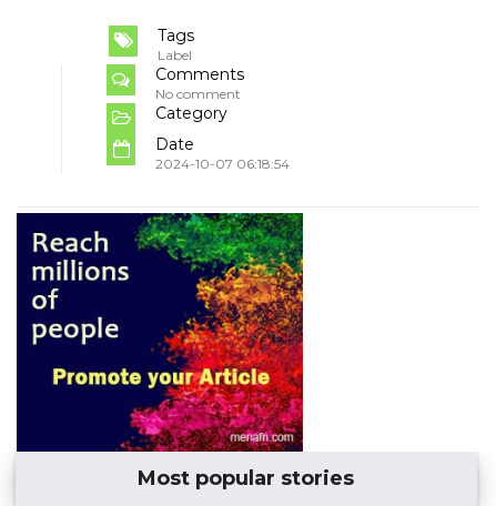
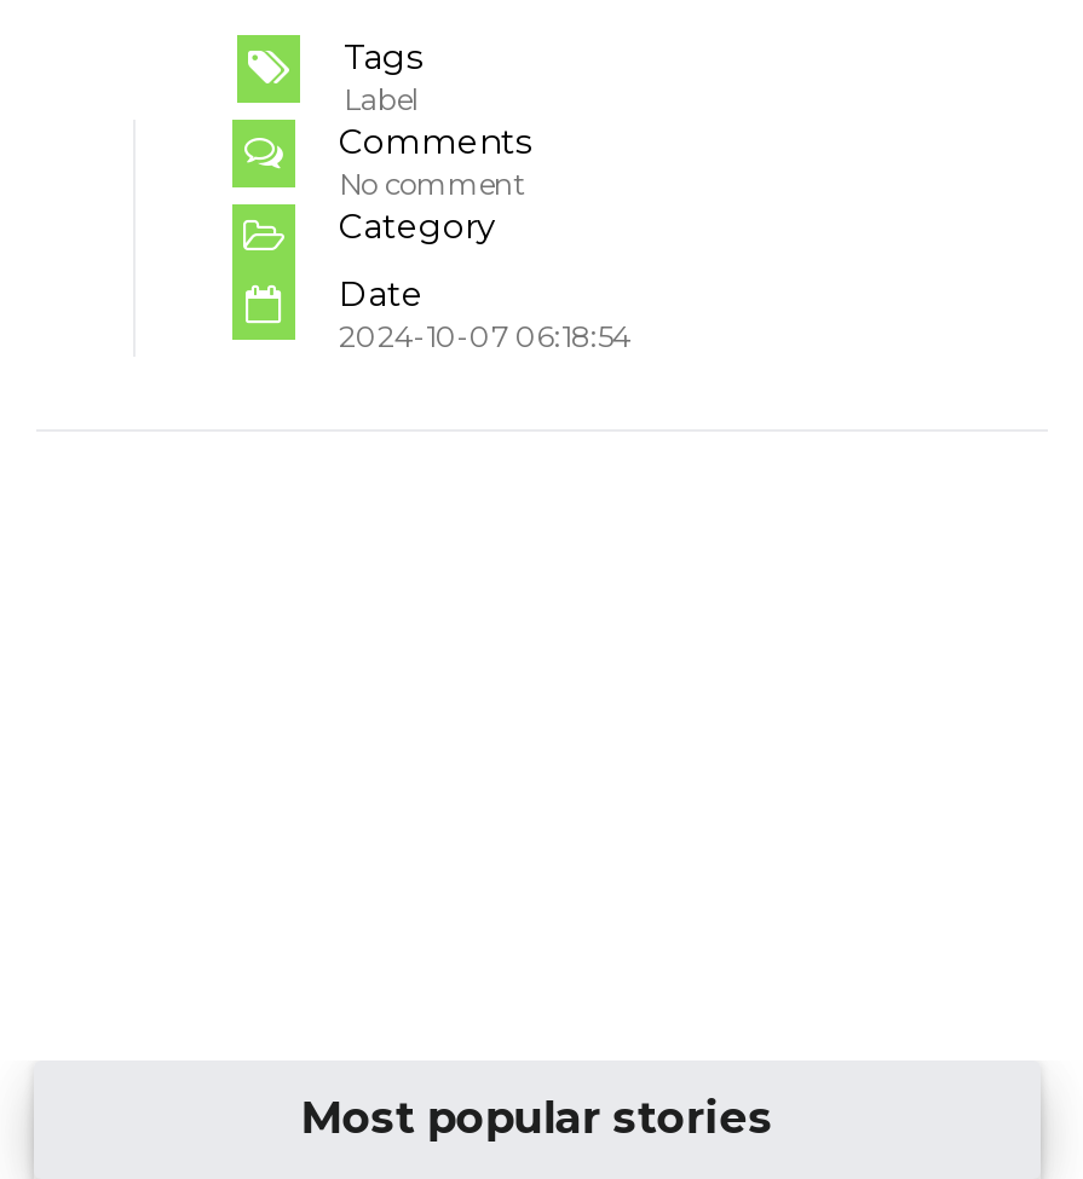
[16,212,304,453] [image] -> none

